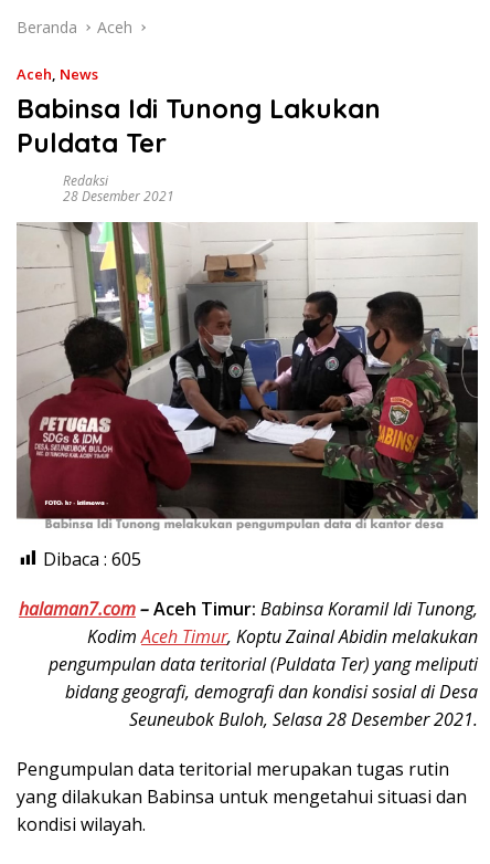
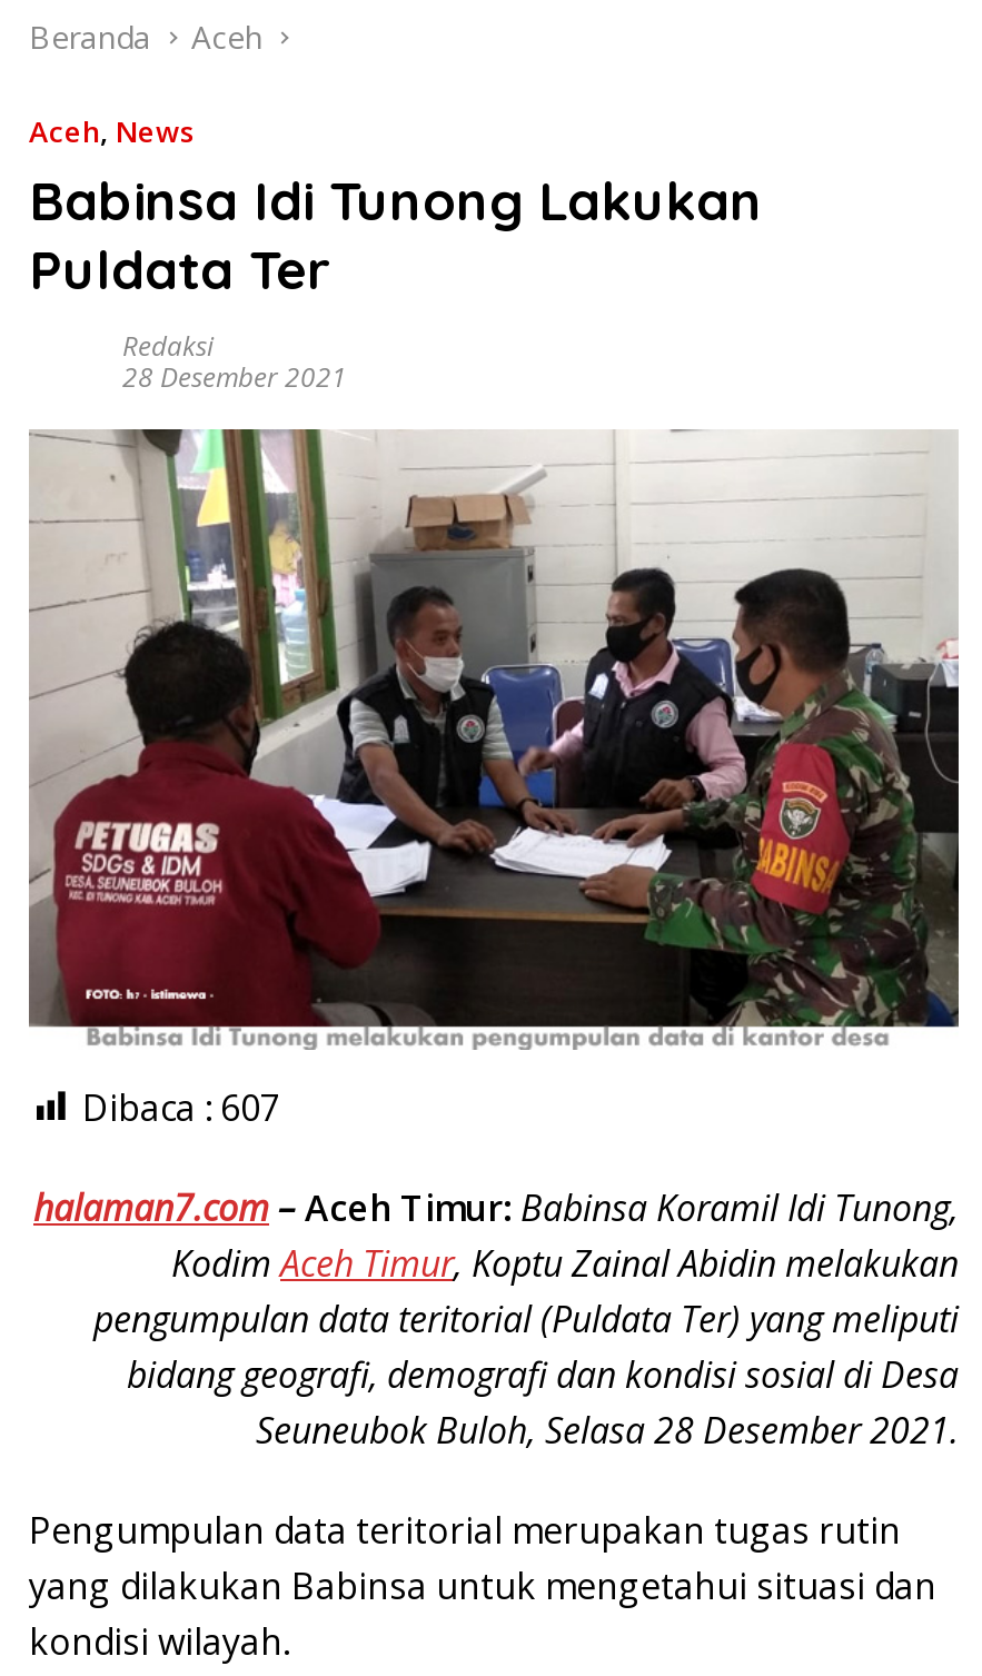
[43,547,141,571] Dibaca : 605 -> [82,1083,280,1131] Dibaca : 607

